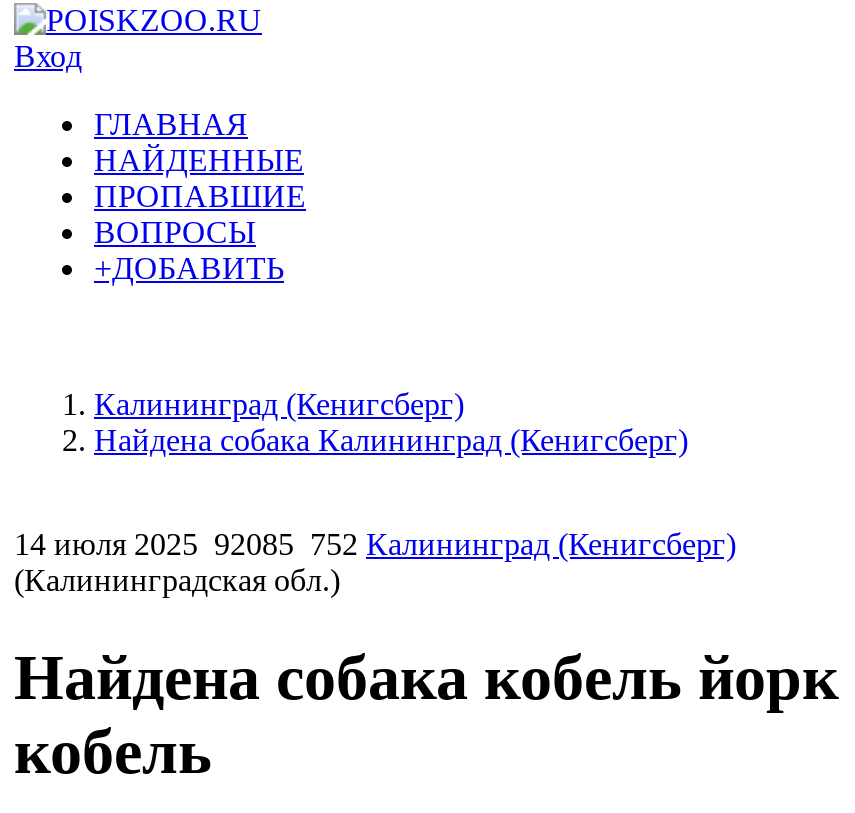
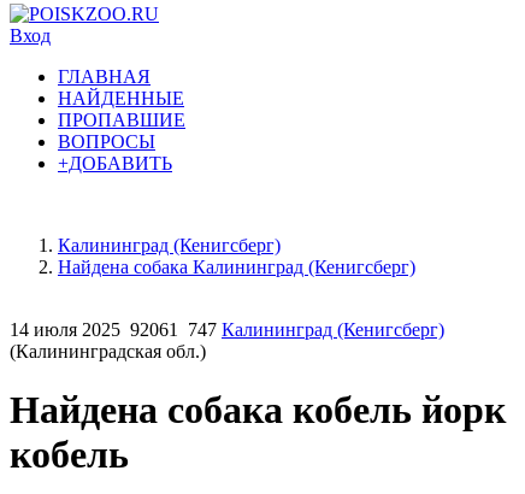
[14,527,736,561] 14 июля 2025 92085 752 Калининград (Кенигсберг) -> [10,319,444,340] 14 июля 2025 92061 747 Калининград (Кенигсберг)

